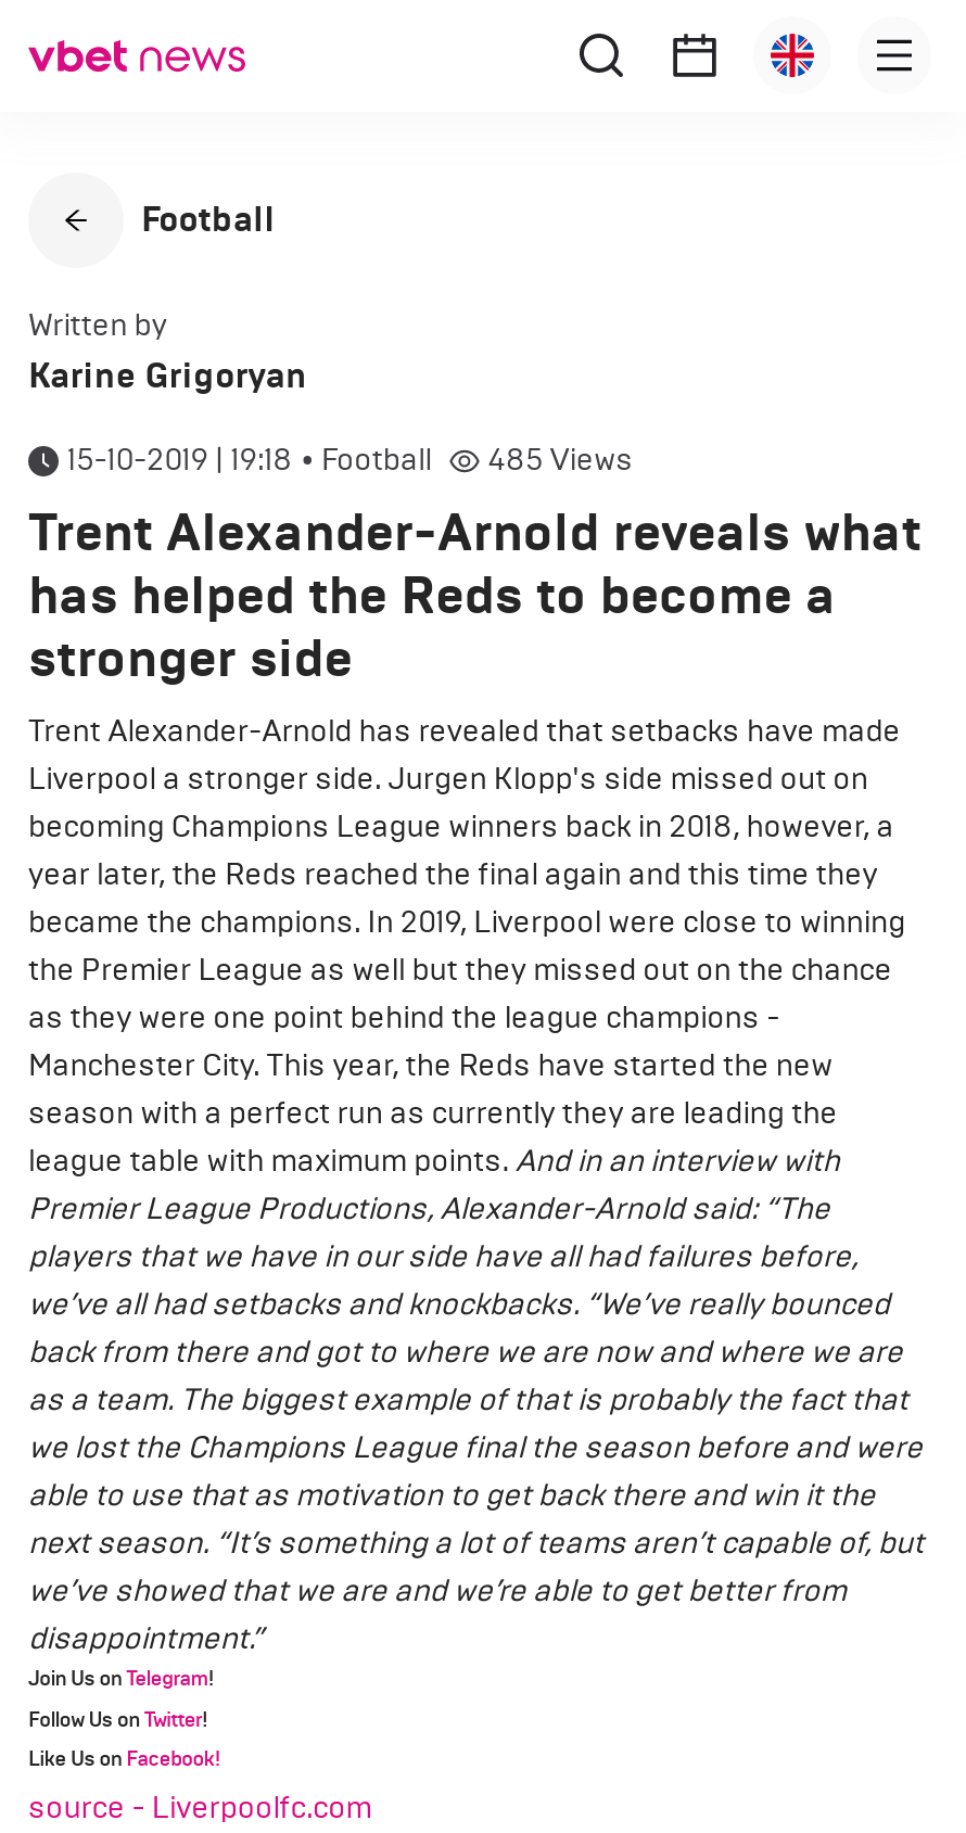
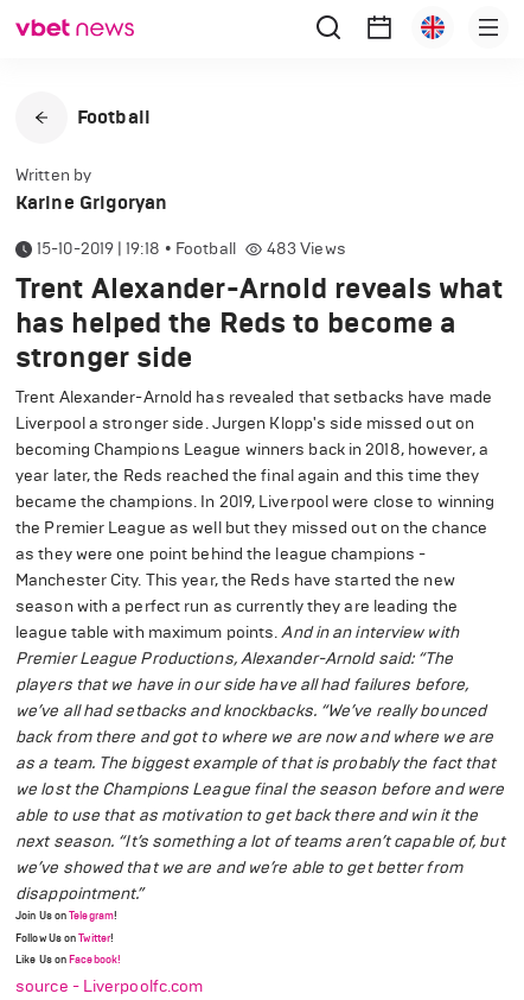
[488,442,633,479] 485 Views -> [267,239,346,259] 483 Views

